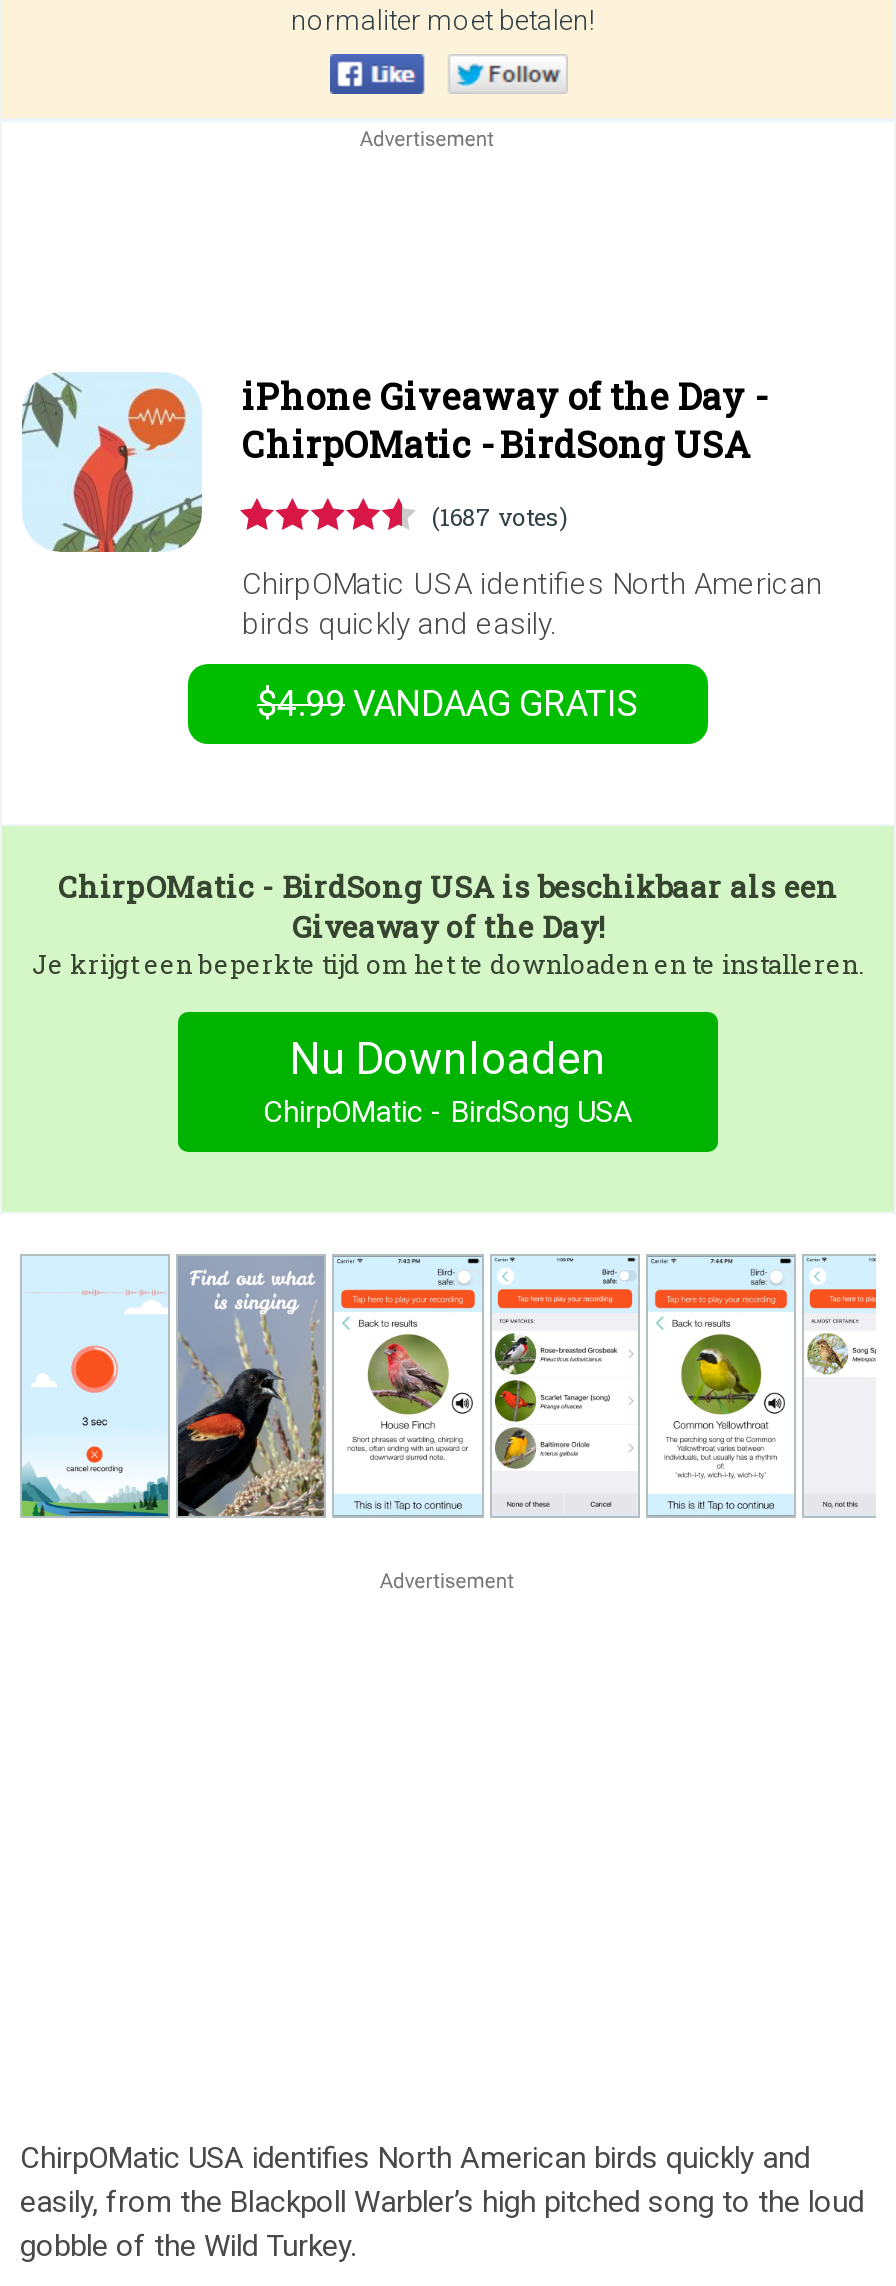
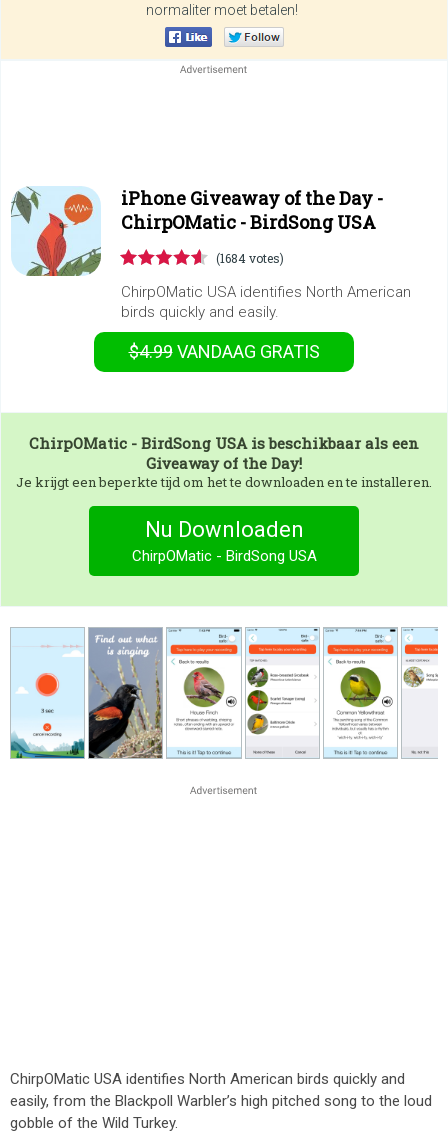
[432,500,568,532] (1687 votes) -> [216,250,284,266] (1684 votes)

